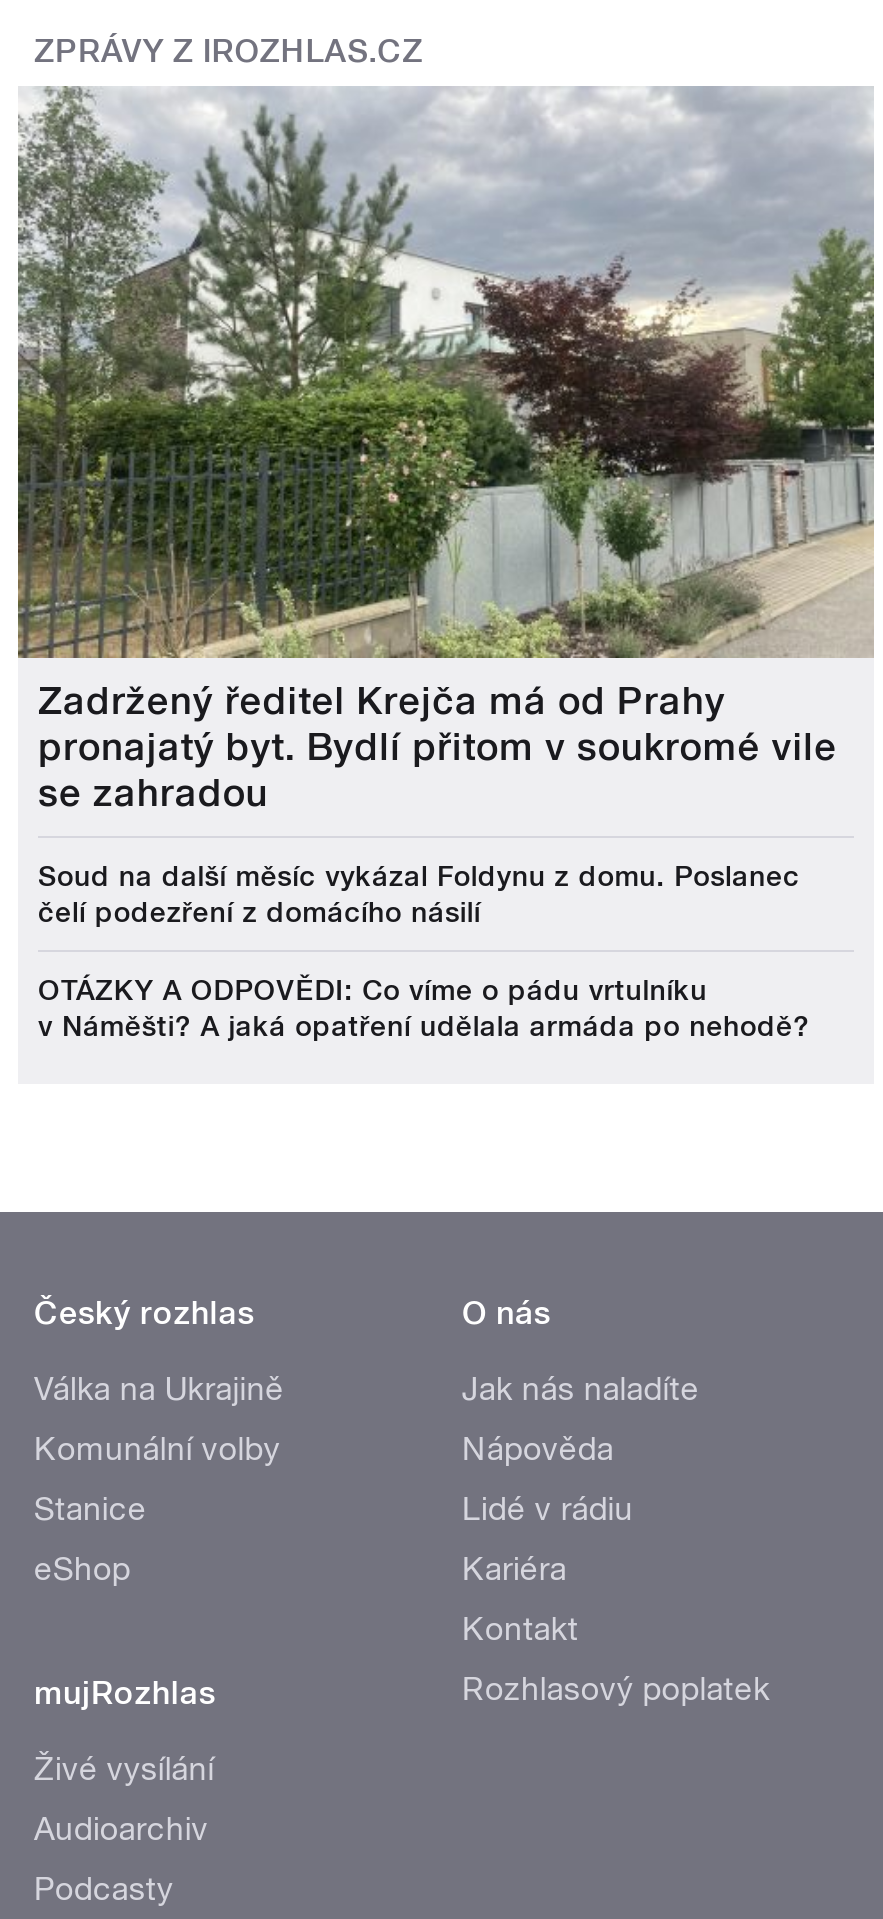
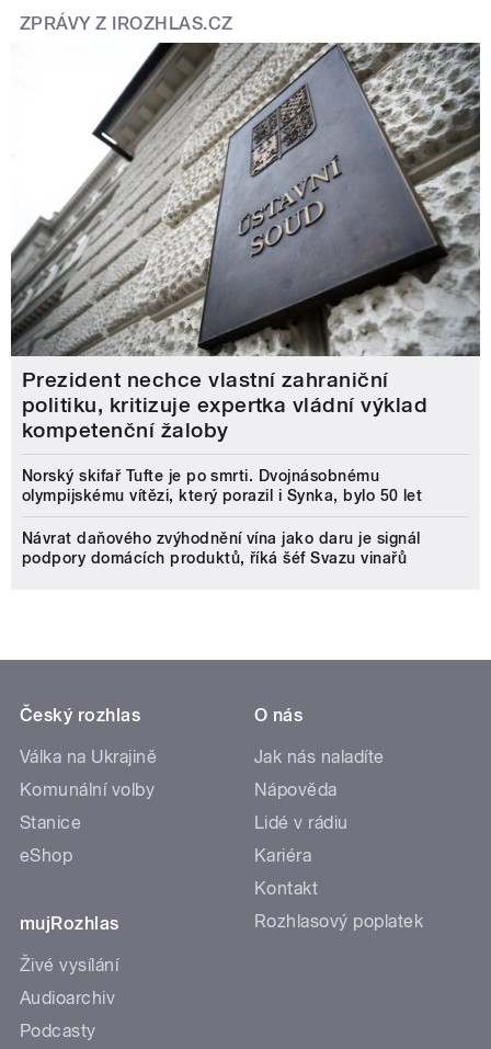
[16,84,874,815] [image] | Zadržený ředitel Krejča má od Prahy | pronajatý byt. Bydlí přitom v soukromé vile | se zahradou -> [10,42,481,442] [image] | Prezident nechce vlastní zahraniční | politiku, kritizuje expertka vládní výklad | kompetenční žaloby
[38,859,800,927] Soud na další měsíc vykázal Foldynu z domu. Poslanec | čelí podezření z domácího násilí -> [22,466,422,504] Norský skifař Tufte je po smrti. Dvojnásobnému | olympijskému vítězi, který porazil i Synka, bylo 50 let
[38,973,810,1041] OTÁZKY A ODPOVĚDI: Co víme o pádu vrtulníku | v Náměšti? A jaká opatření udělala armáda po nehodě? -> [22,529,420,566] Návrat daňového zvýhodnění vína jako daru je signál | podpory domácích produktů, říká šéf Svazu vinařů

